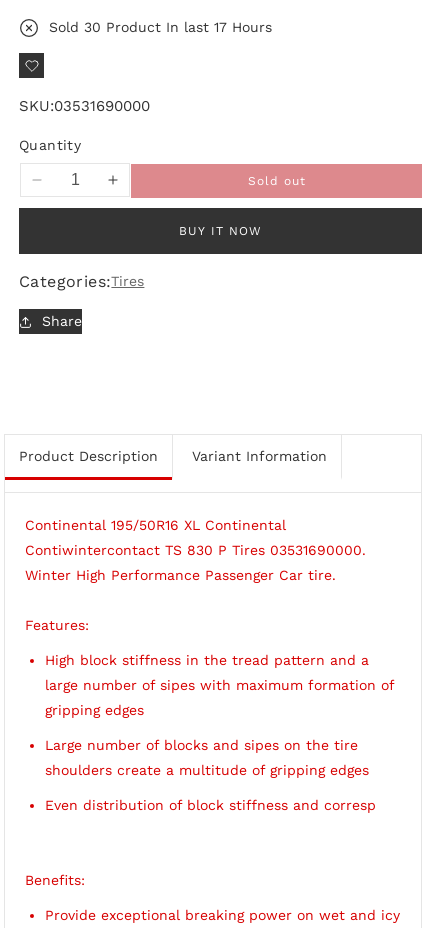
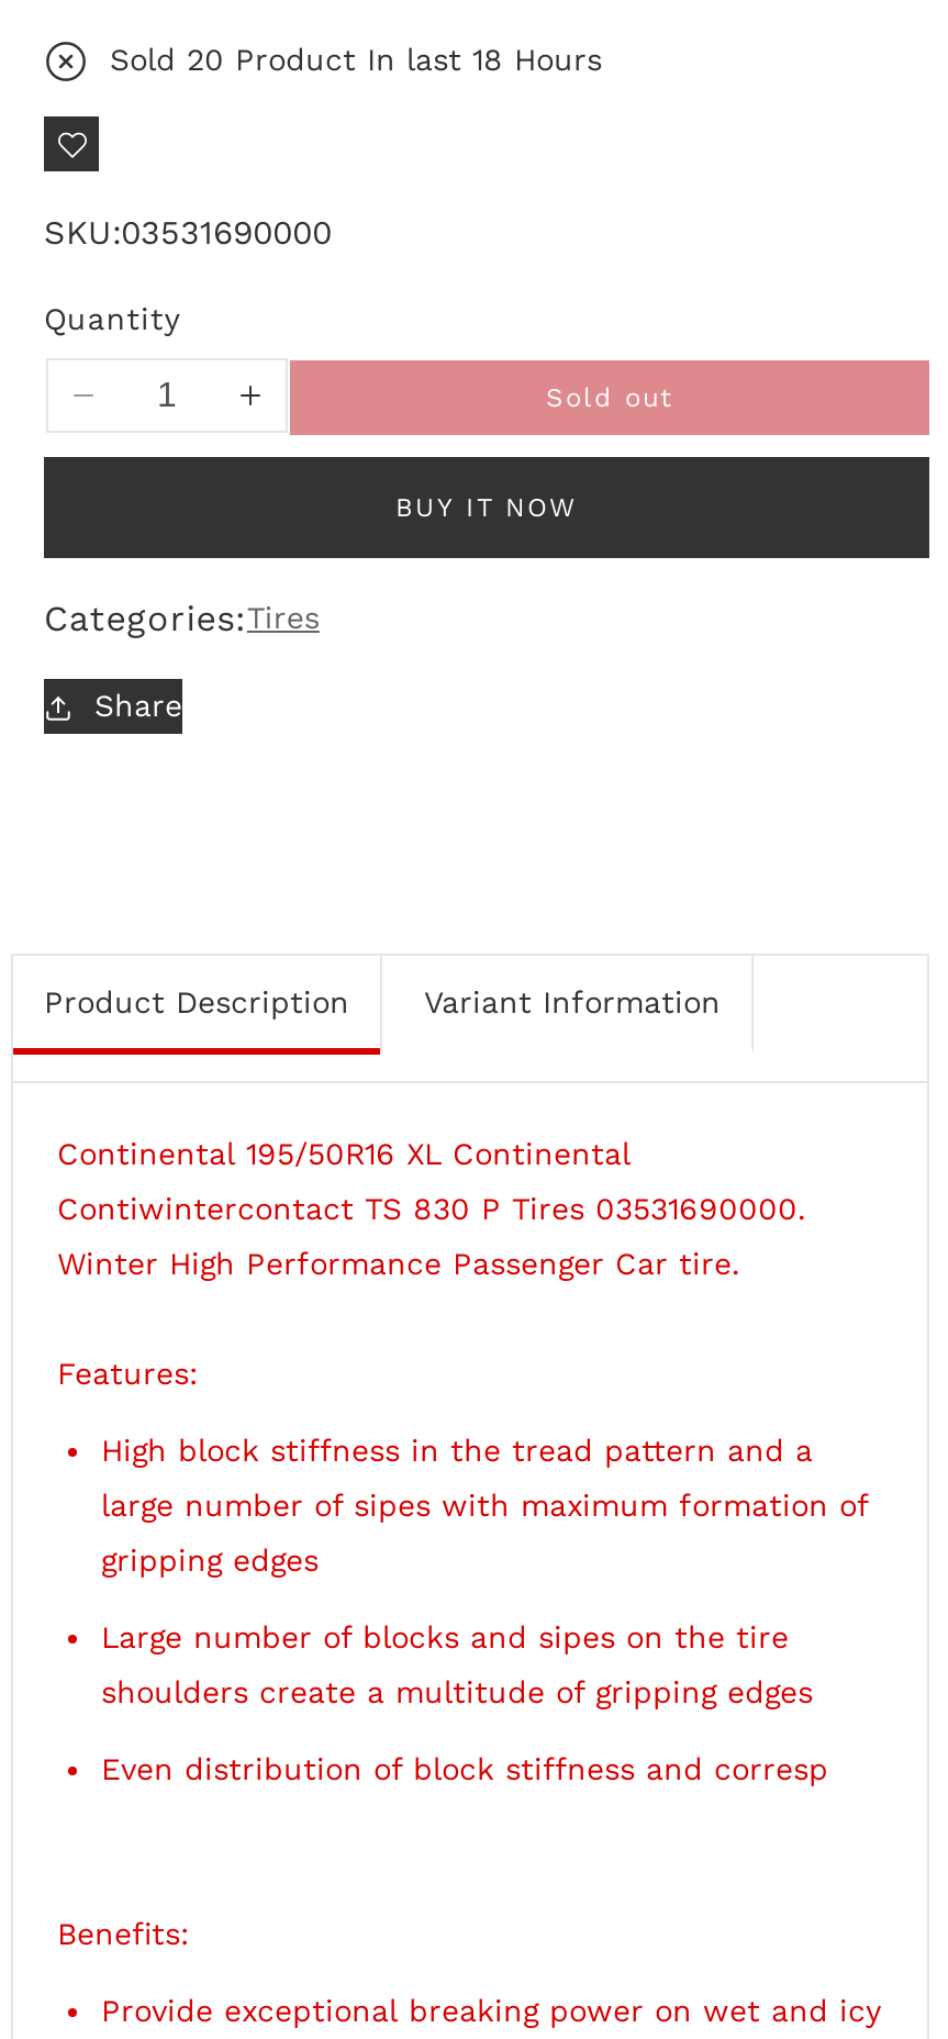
[49,19,272,35] Sold 30 Product In last 17 Hours -> [110,41,602,77] Sold 20 Product In last 18 Hours

